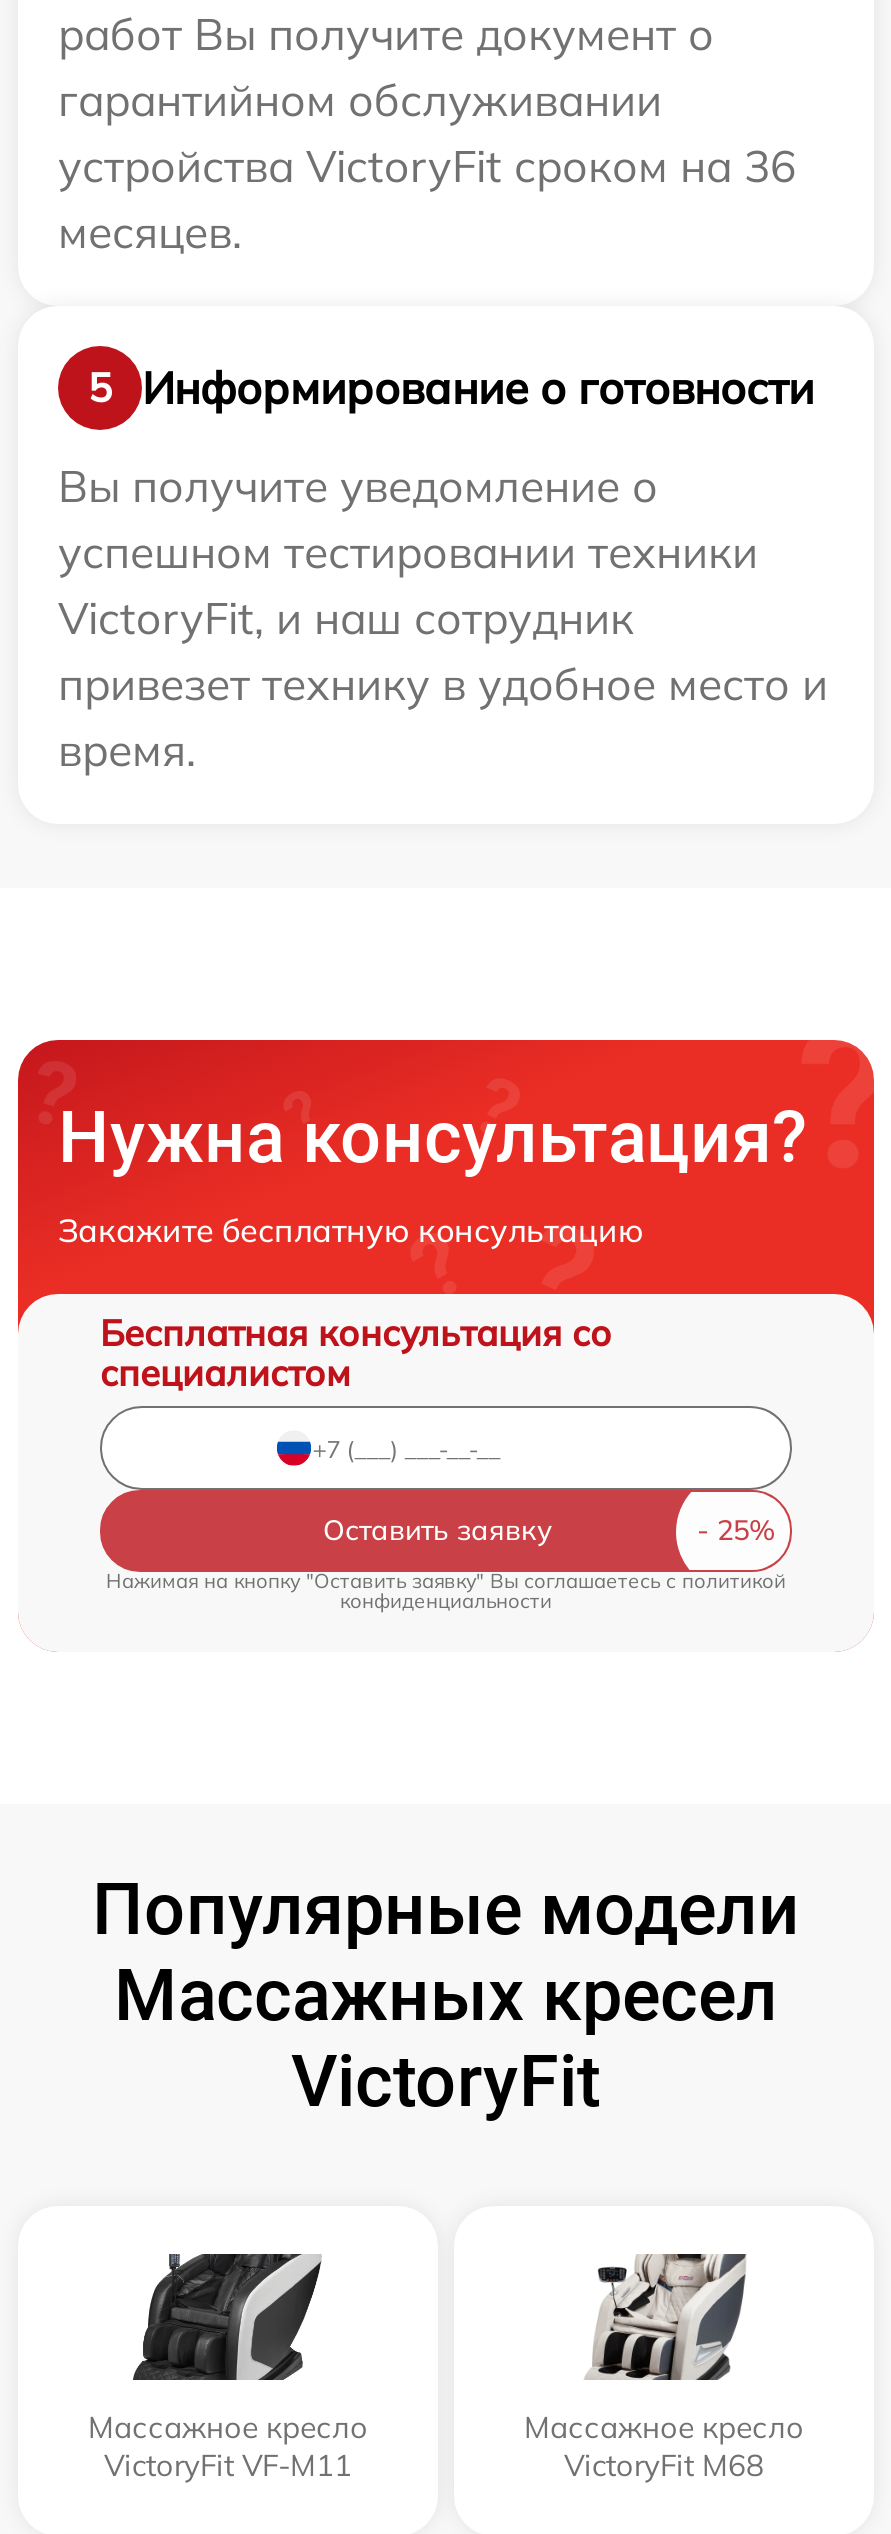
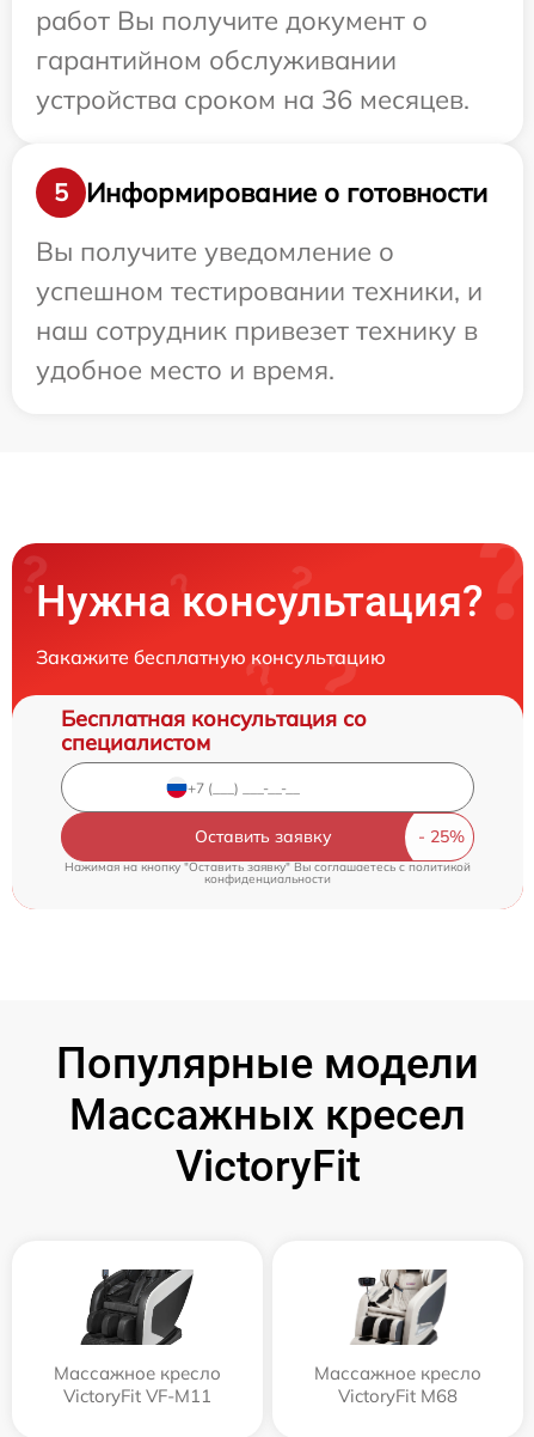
[58,138,796,260] устройства VictoryFit сроком на 36 | месяцев. -> [36,83,469,116] устройства сроком на 36 месяцев.
[58,524,828,778] успешном тестировании техники | VictoryFit, и наш сотрудник | привезет технику в удобное место и | время. -> [36,274,483,386] успешном тестировании техники, и | наш сотрудник привезет технику в | удобное место и время.

